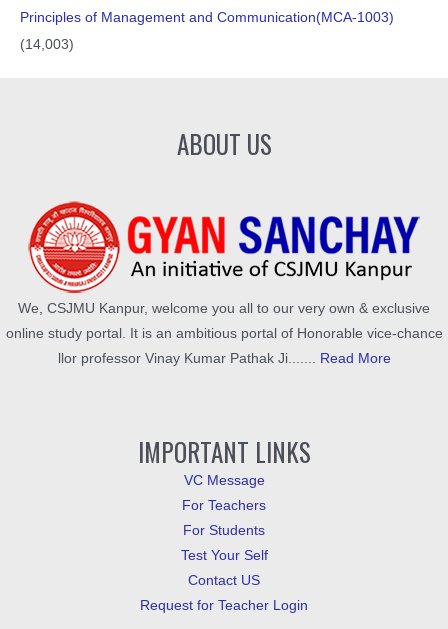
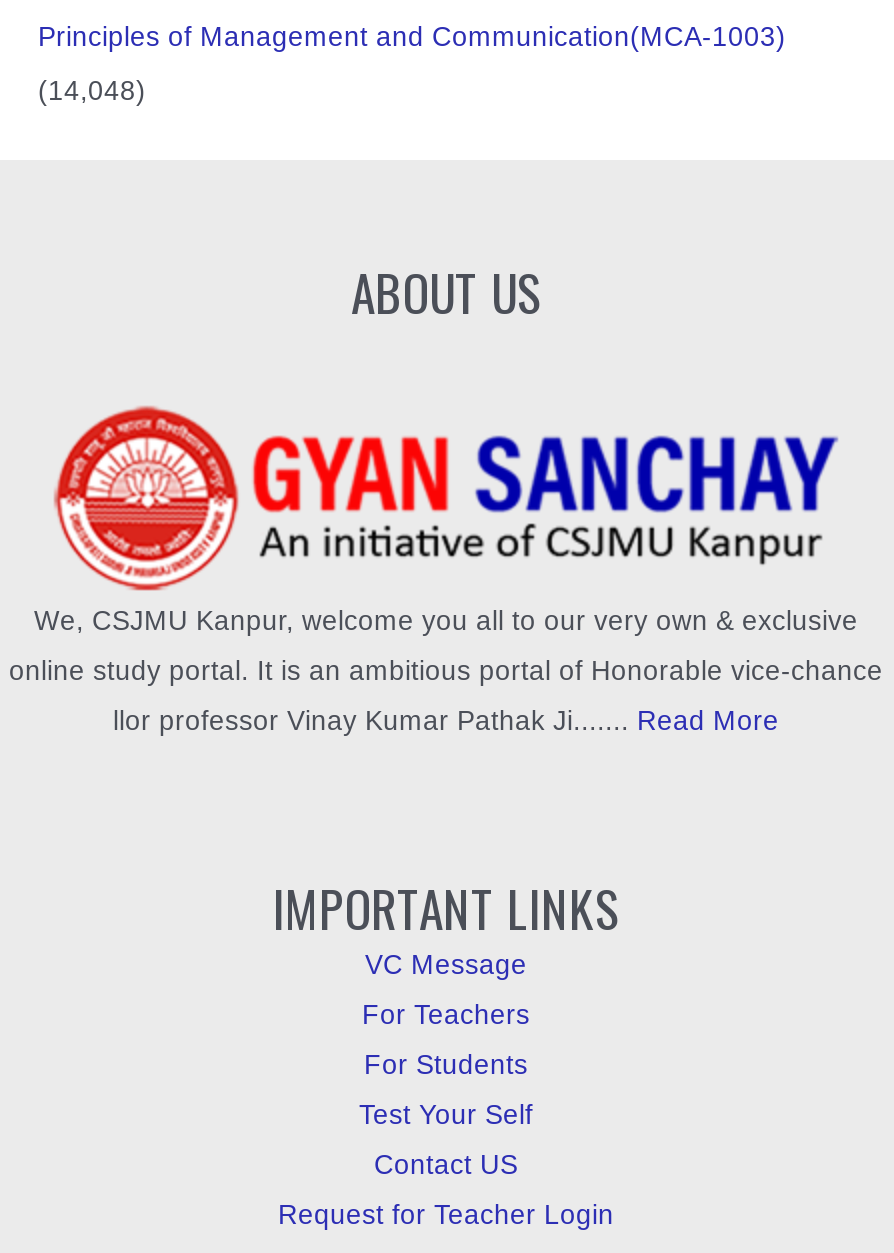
[20,37,74,52] (14,003) -> [38,76,146,106] (14,048)

